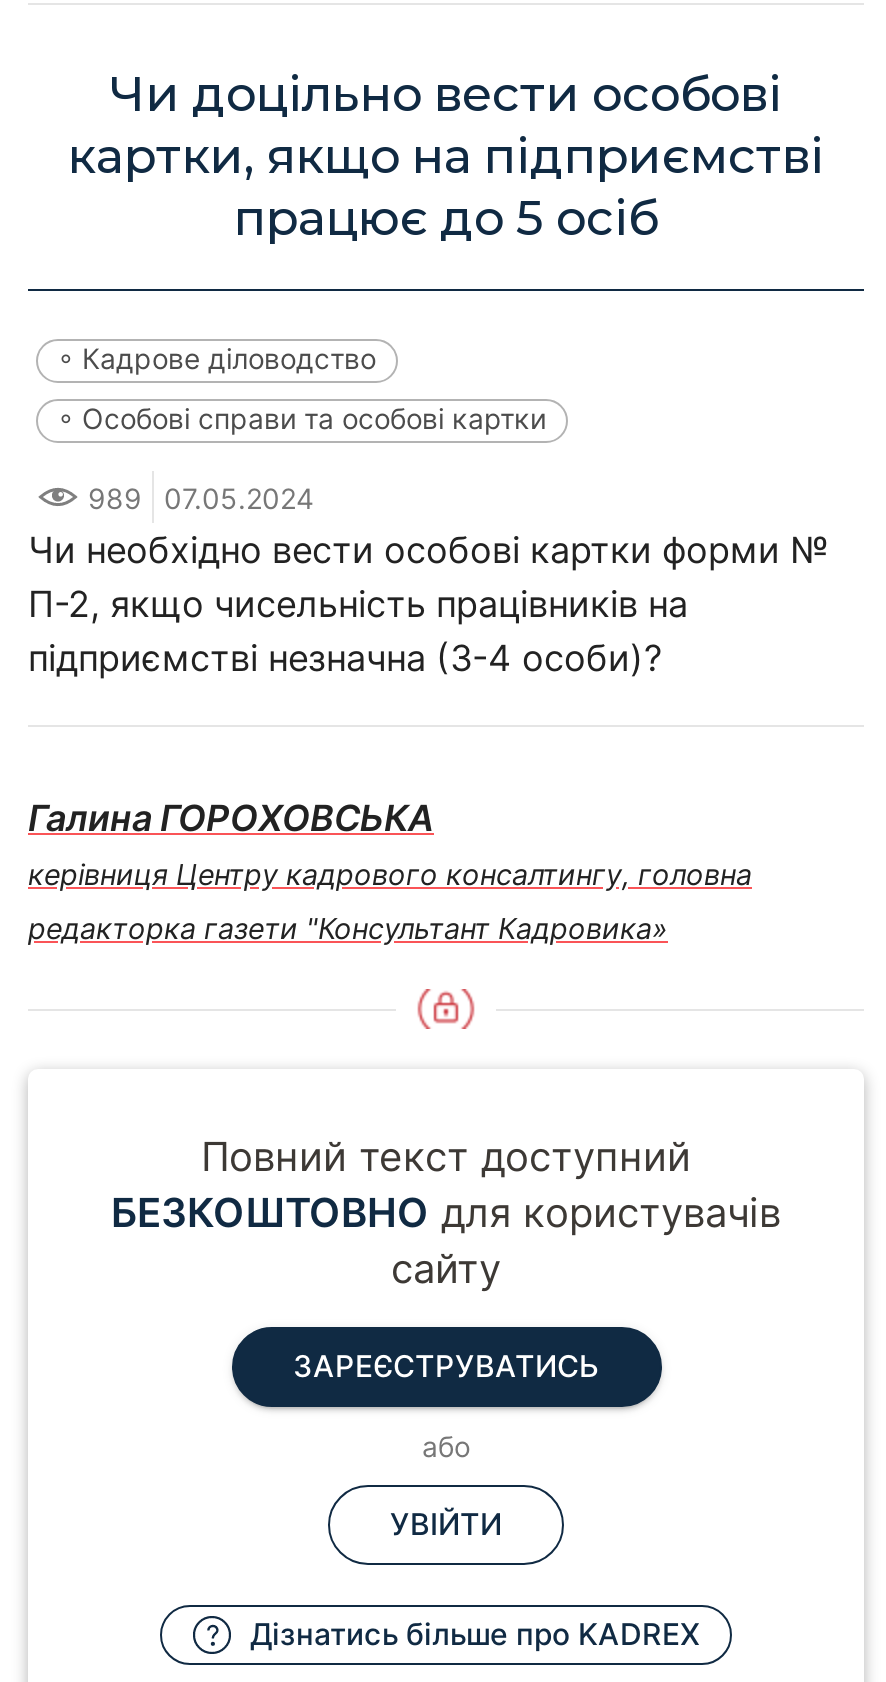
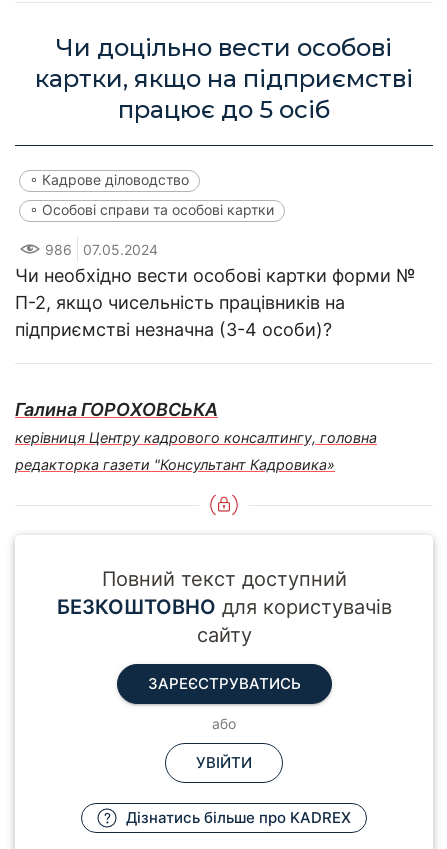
[88,480,314,514] 989 07.05.2024 -> [45,240,158,257] 986 07.05.2024

